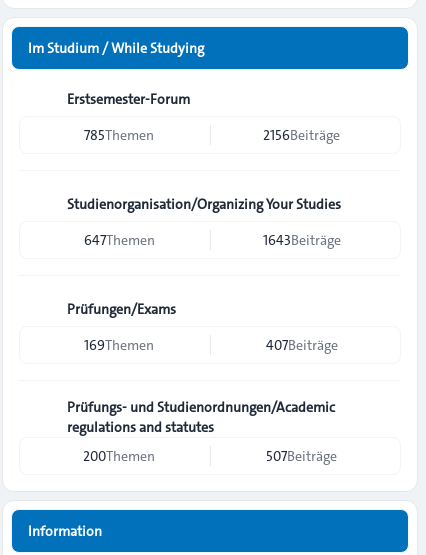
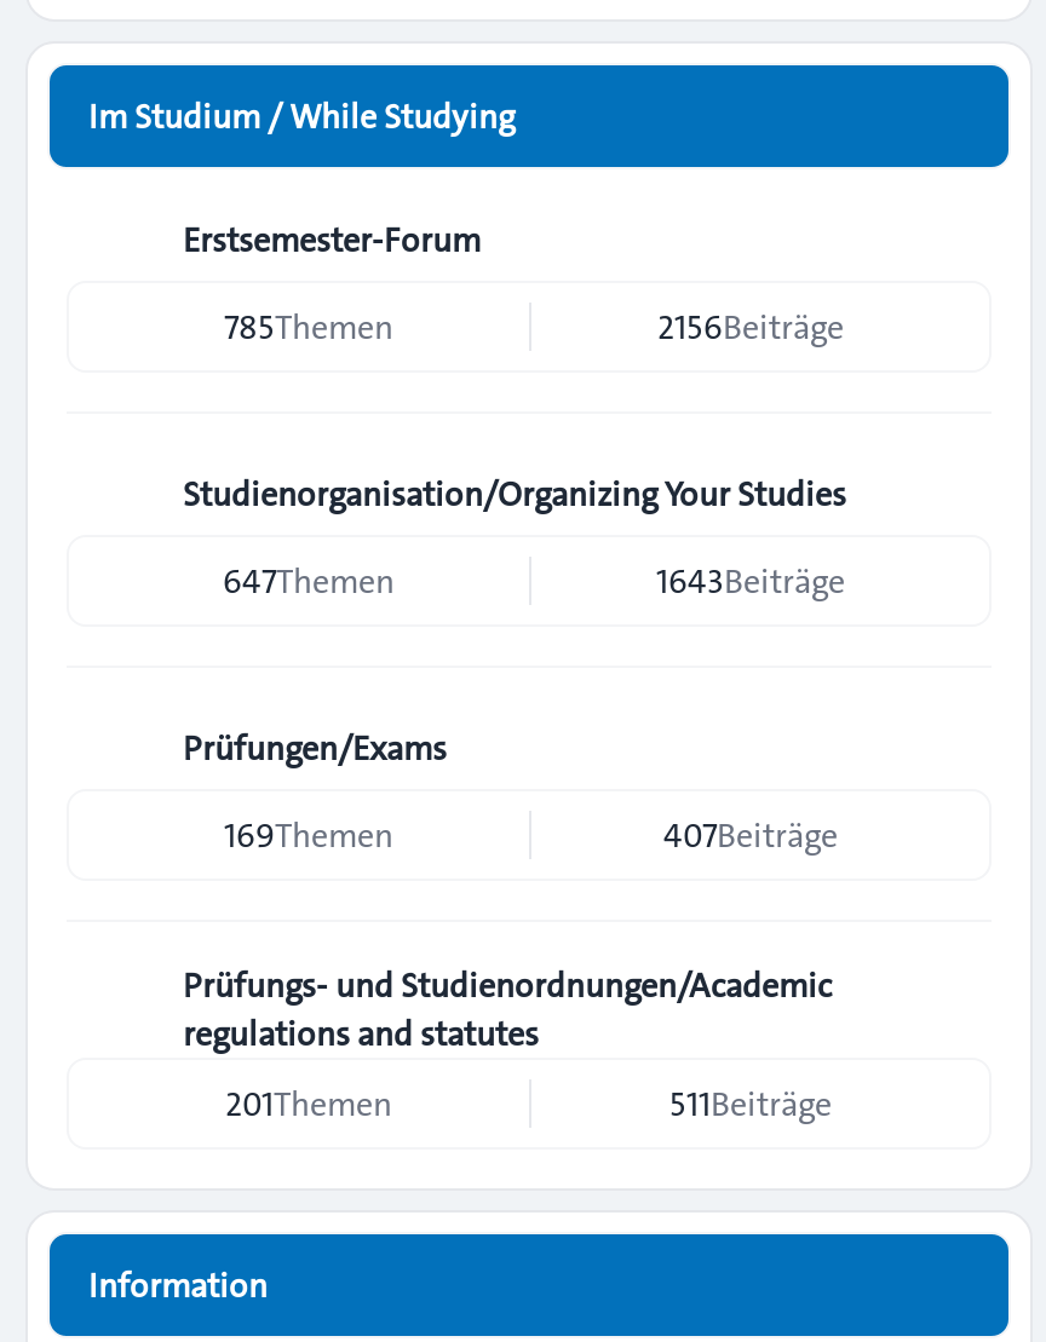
[83,446,155,466] 200Themen -> [225,1079,392,1128] 201Themen
[266,446,337,466] 507Beiträge -> [669,1079,832,1128] 511Beiträge

